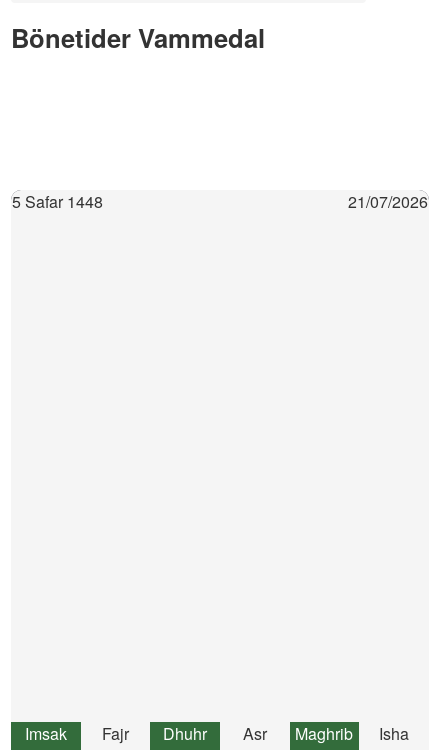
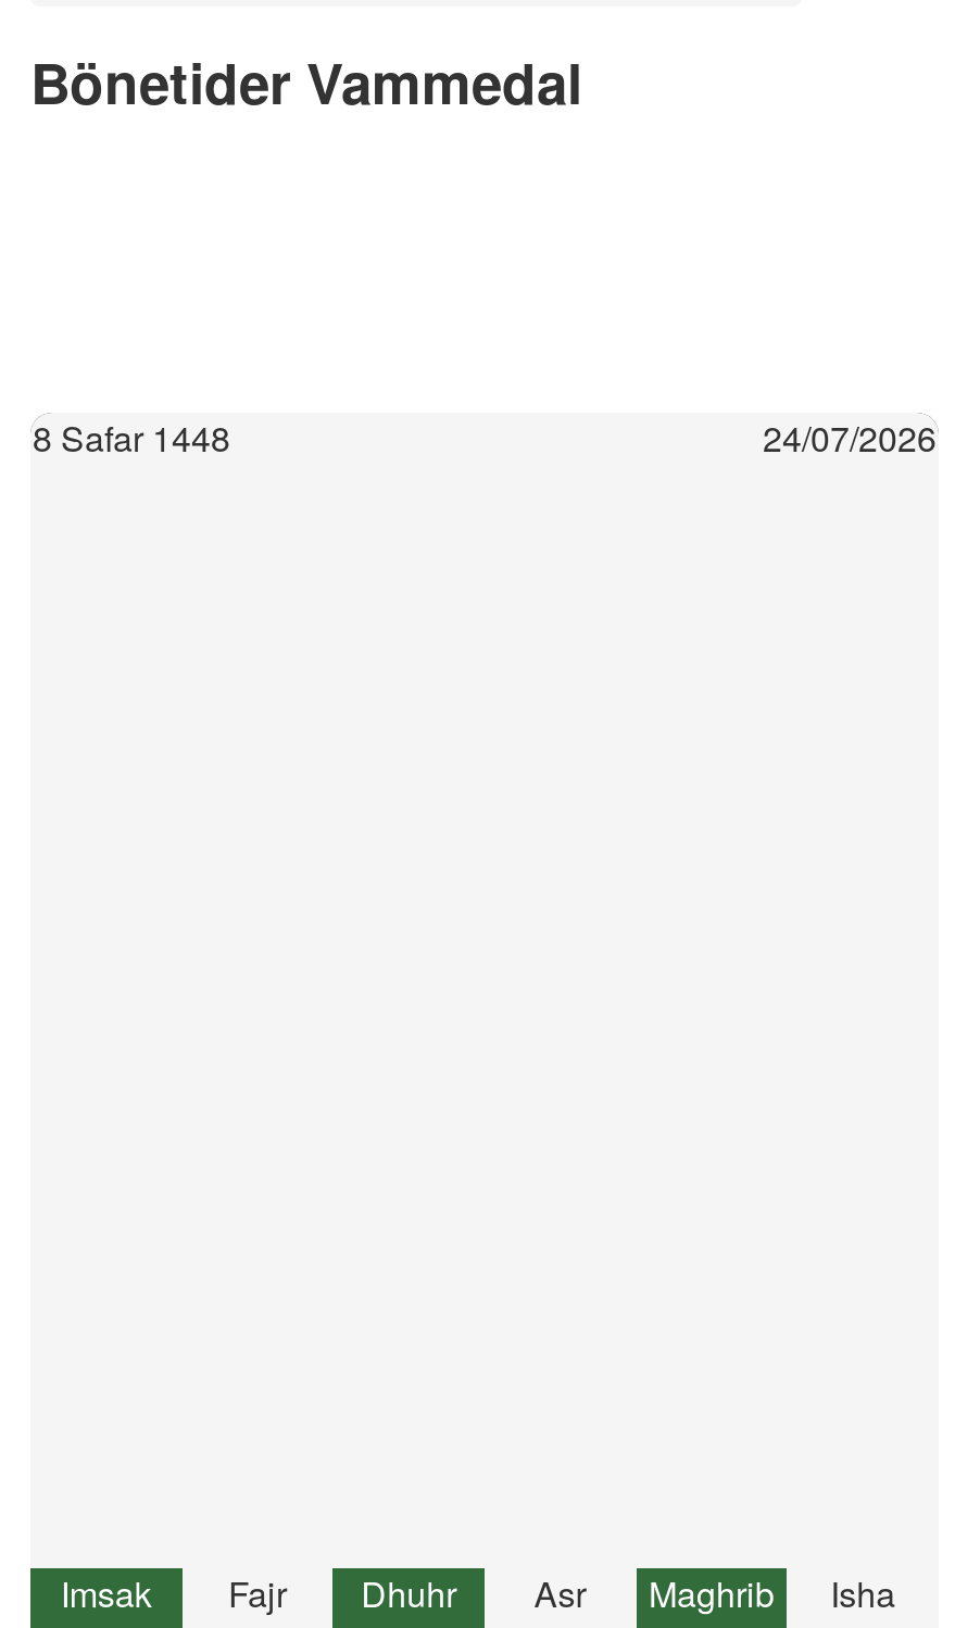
[12,190,103,213] 5 Safar 1448 -> [33,413,230,463] 8 Safar 1448
[348,190,428,213] 21/07/2026 -> [763,413,937,463] 24/07/2026

